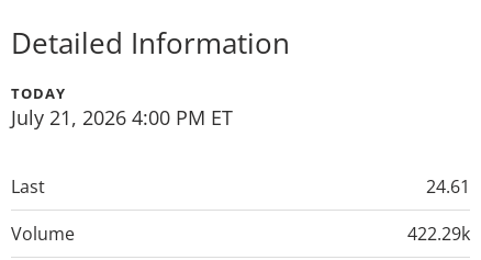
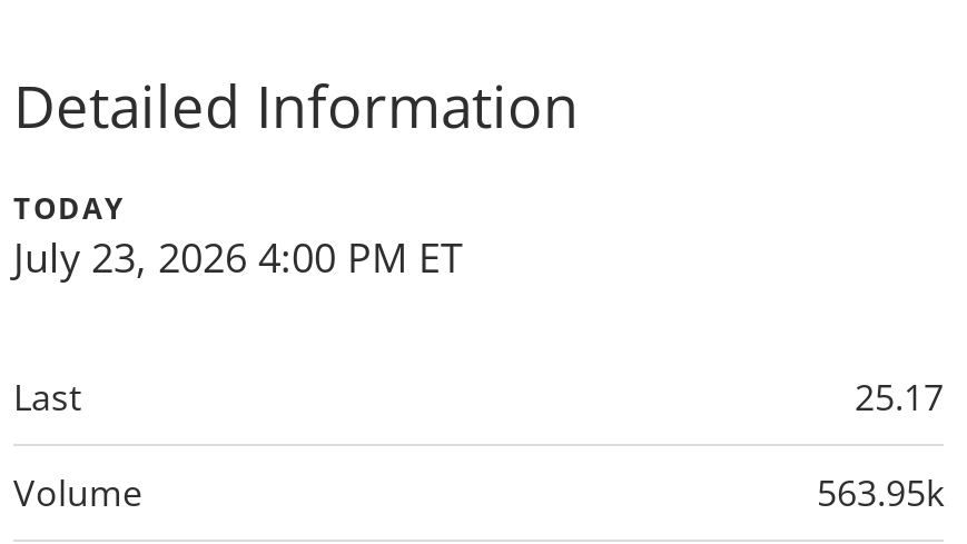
[11,104,233,130] July 21, 2026 4:00 PM ET -> [13,230,463,283] July 23, 2026 4:00 PM ET
[426,174,470,198] 24.61 -> [855,372,944,421] 25.17
[407,221,470,246] 422.29k -> [817,468,944,517] 563.95k

